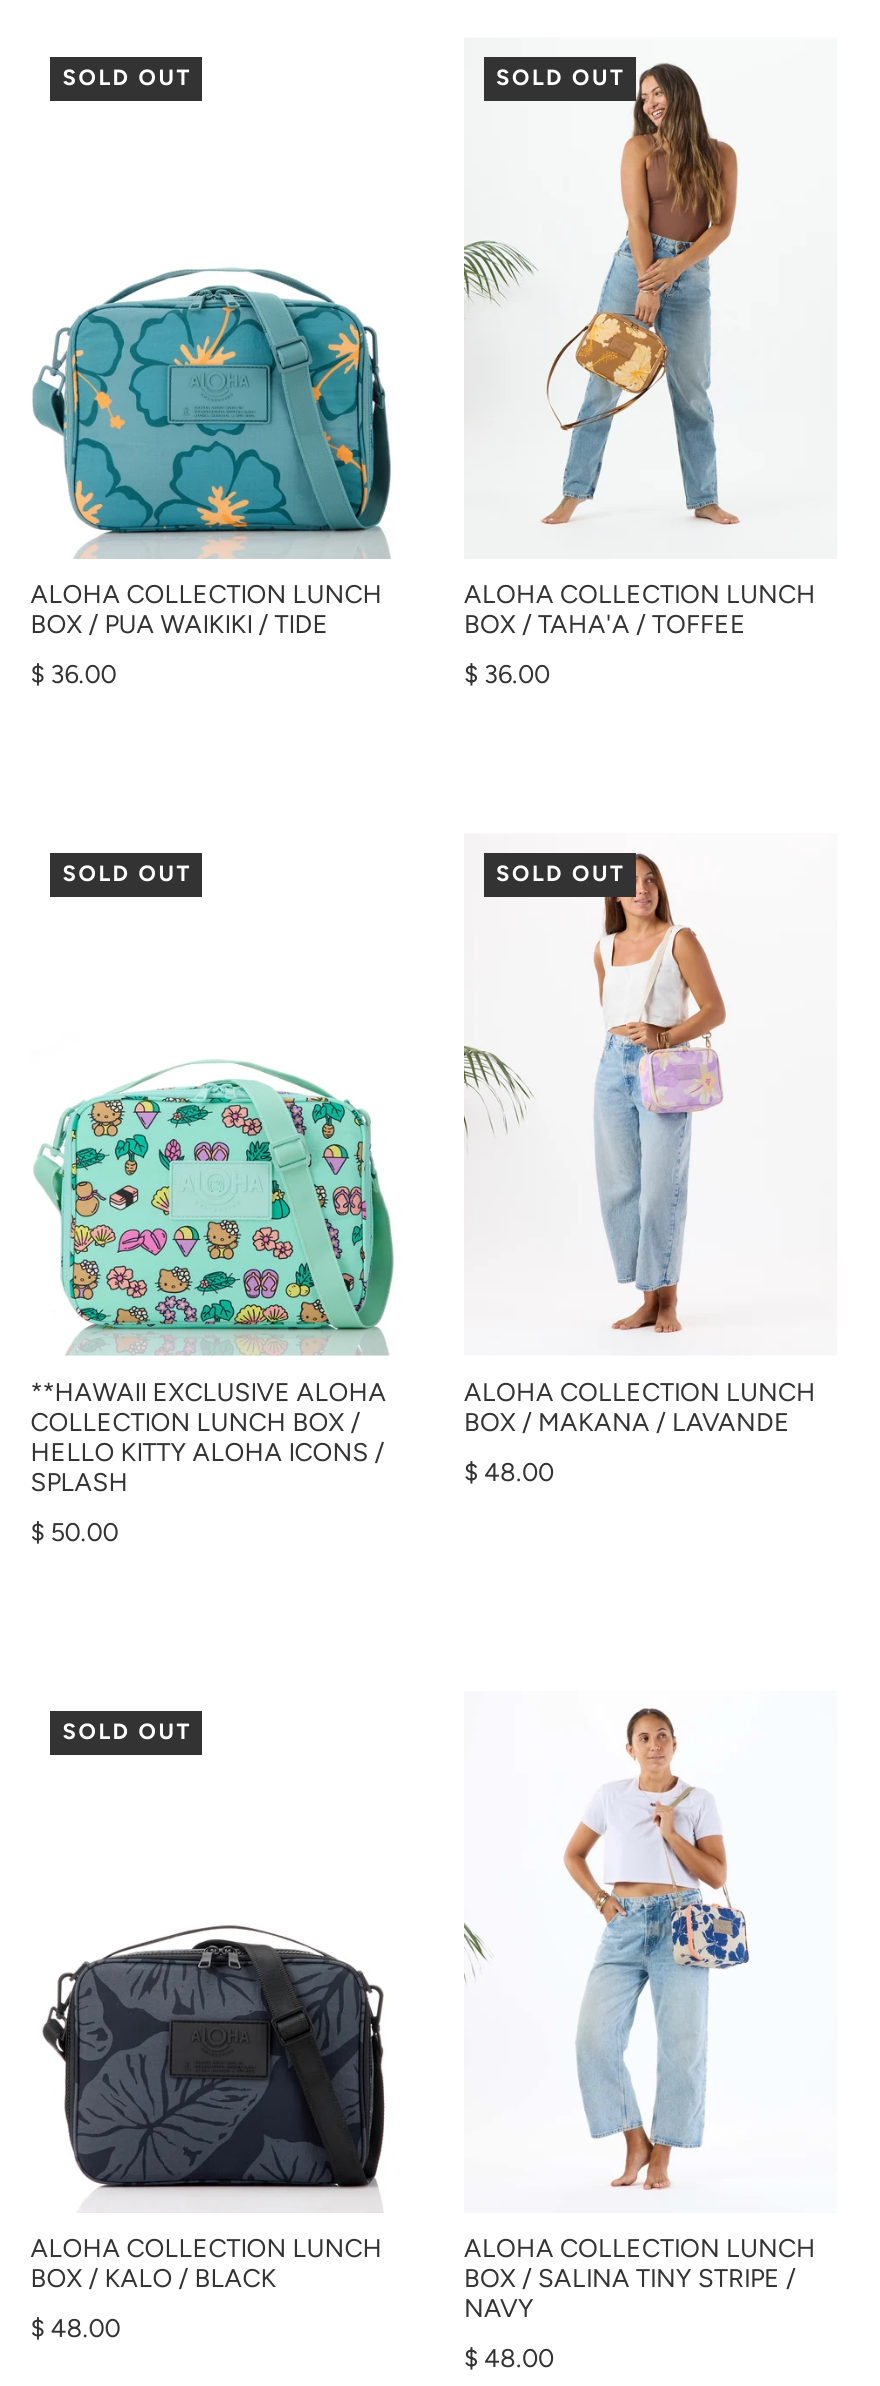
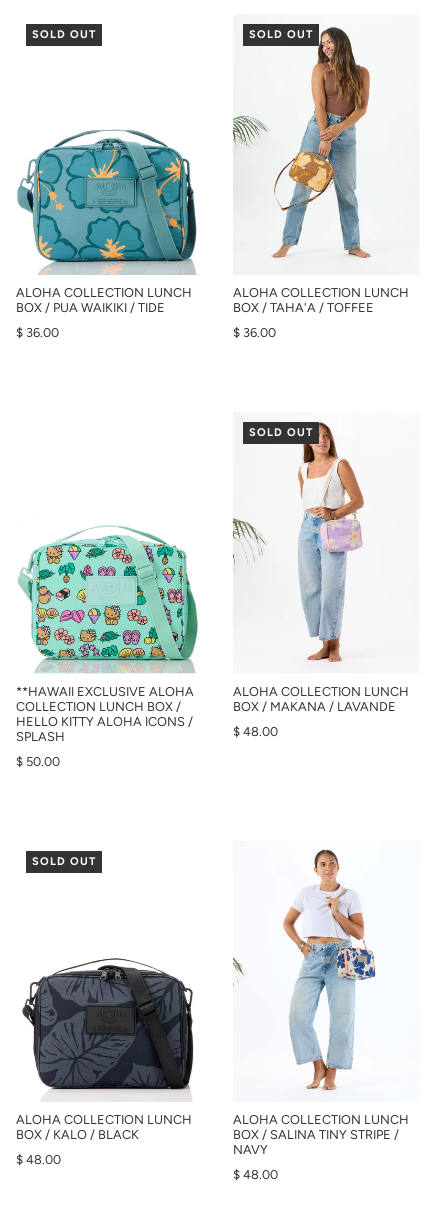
[62,862,190,888] SOLD OUT -> none

